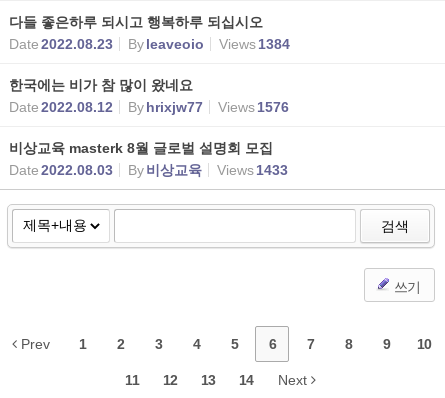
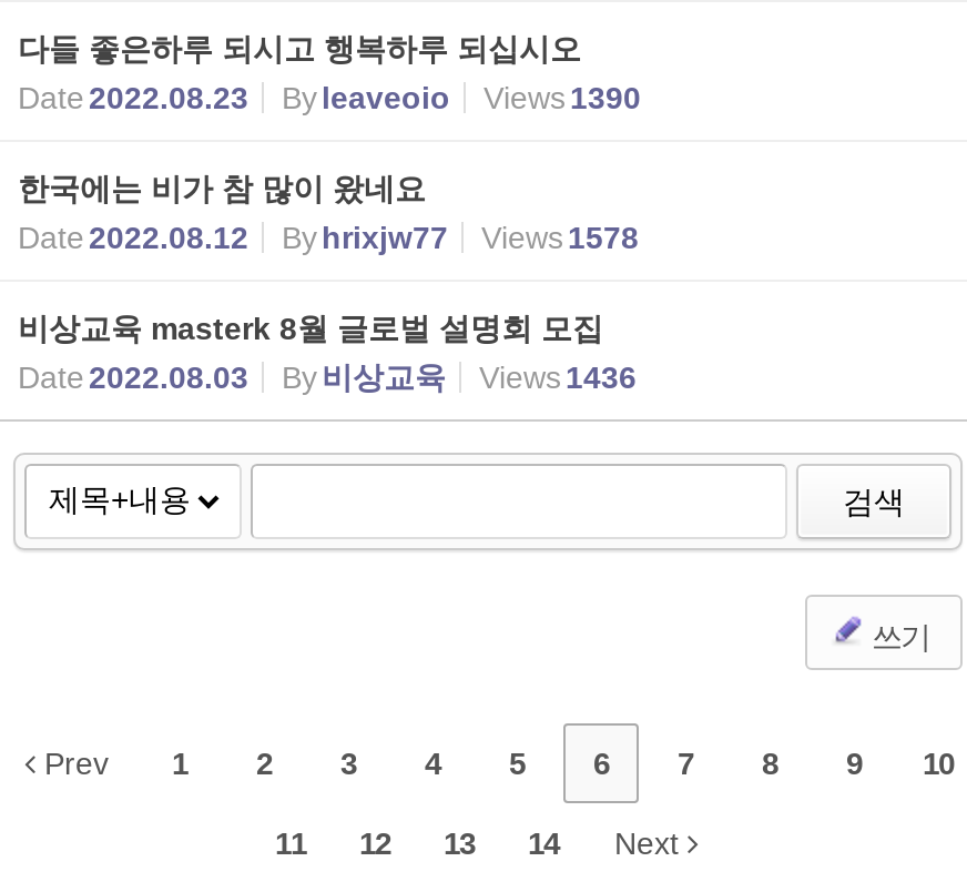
[9,36,290,52] Date 2022.08.23 By leaveoio Views 1384 -> [18,80,641,115] Date 2022.08.23 By leaveoio Views 1390
[9,99,289,115] Date 2022.08.12 By hrixjw77 Views 1576 -> [18,220,639,255] Date 2022.08.12 By hrixjw77 Views 1578
[9,162,288,178] Date 2022.08.03 By 비상교육 Views 1433 -> [18,359,637,395] Date 2022.08.03 By 비상교육 Views 1436

